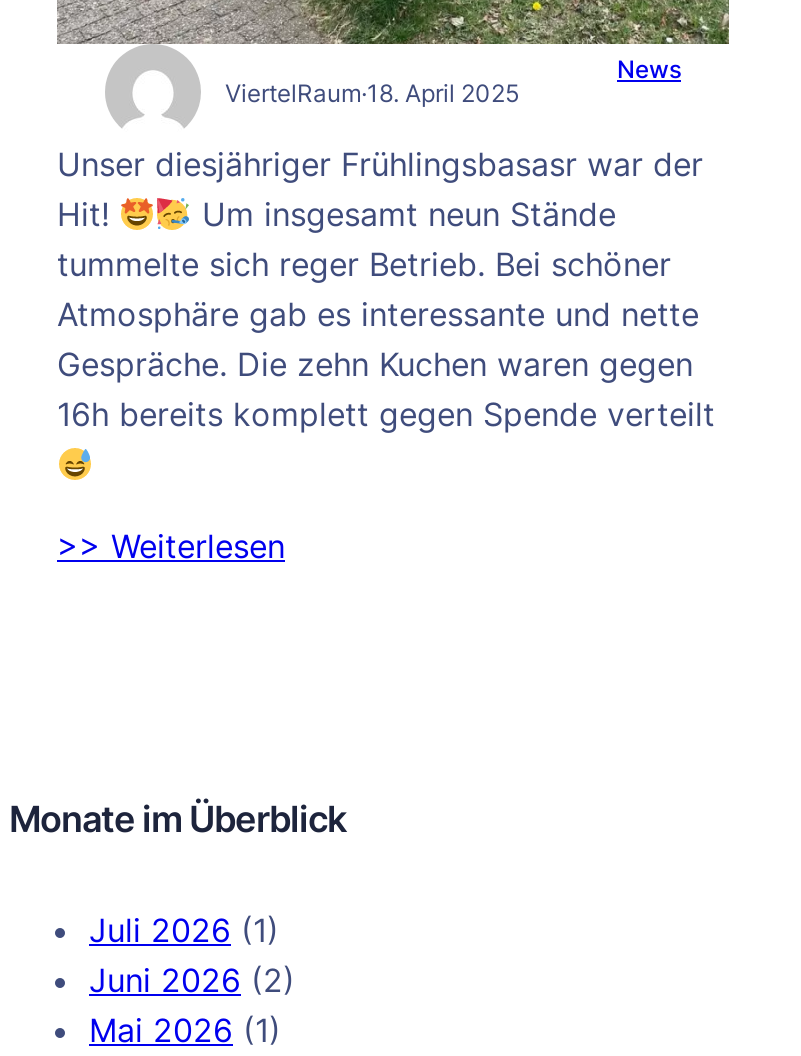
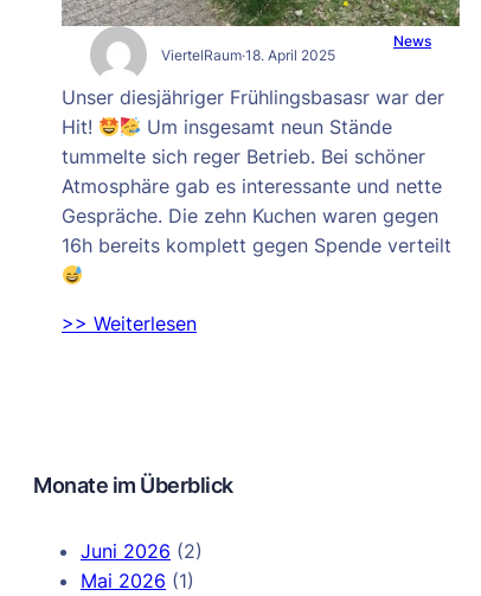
[89,910,279,950] Juli 2026 (1) -> none

